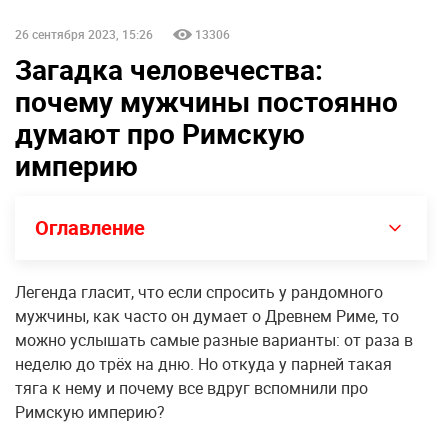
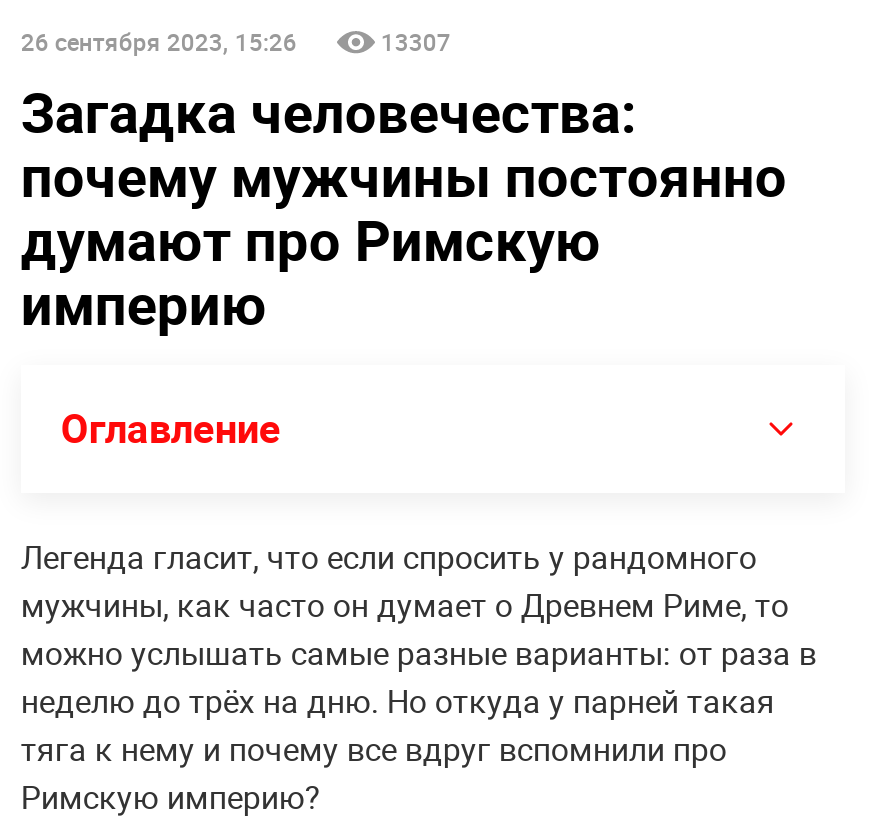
[195,26,230,42] 13306 -> [381,25,451,57] 13307

